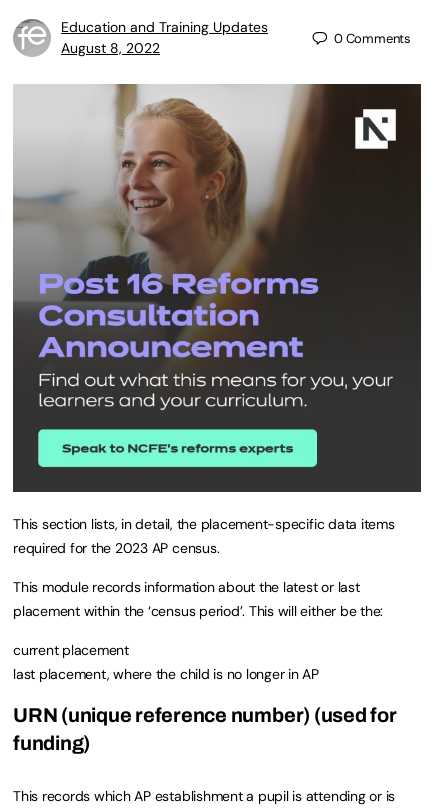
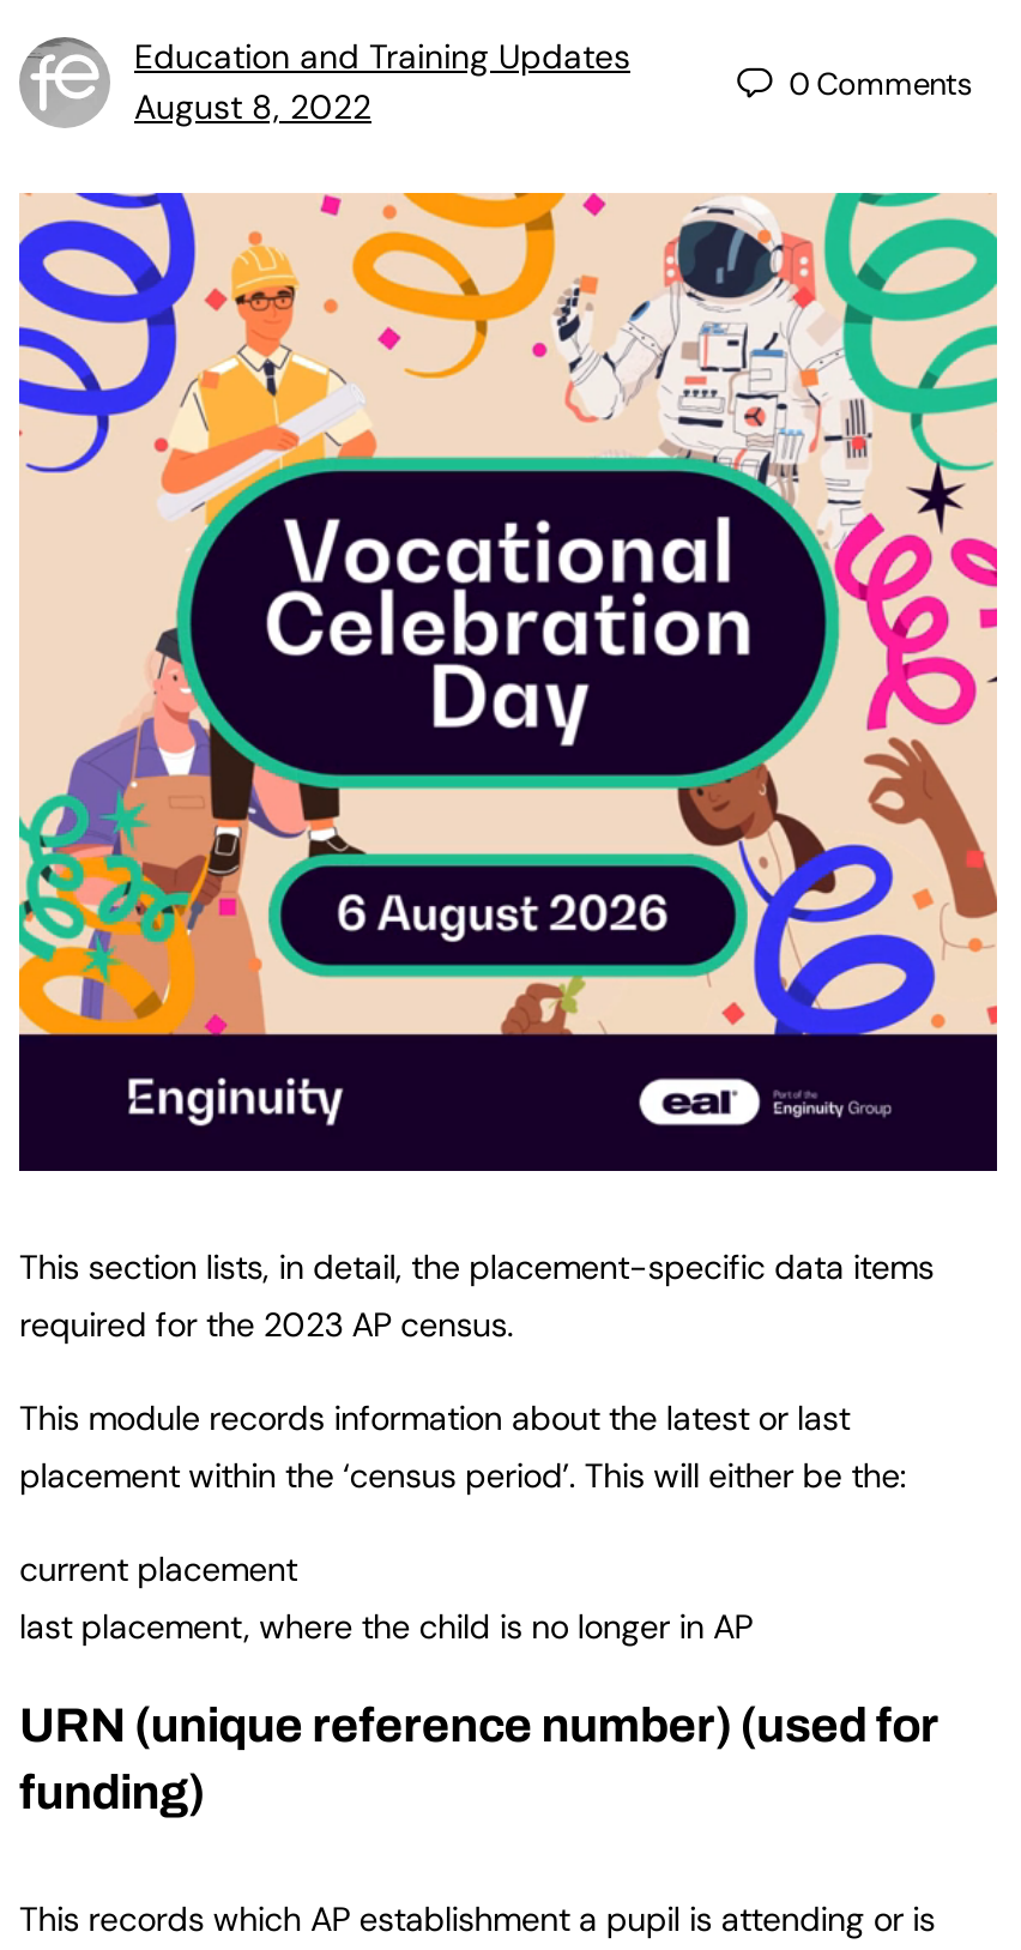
[12,83,422,492] [image] -> [17,191,999,1171] [image]

